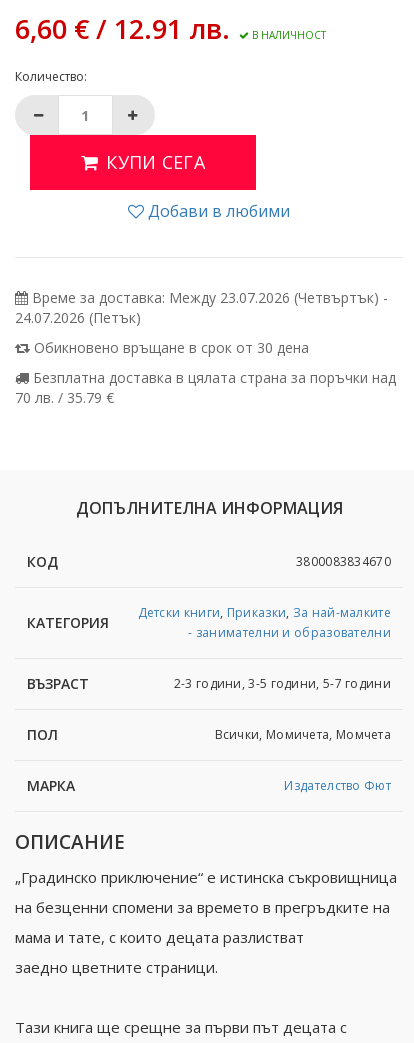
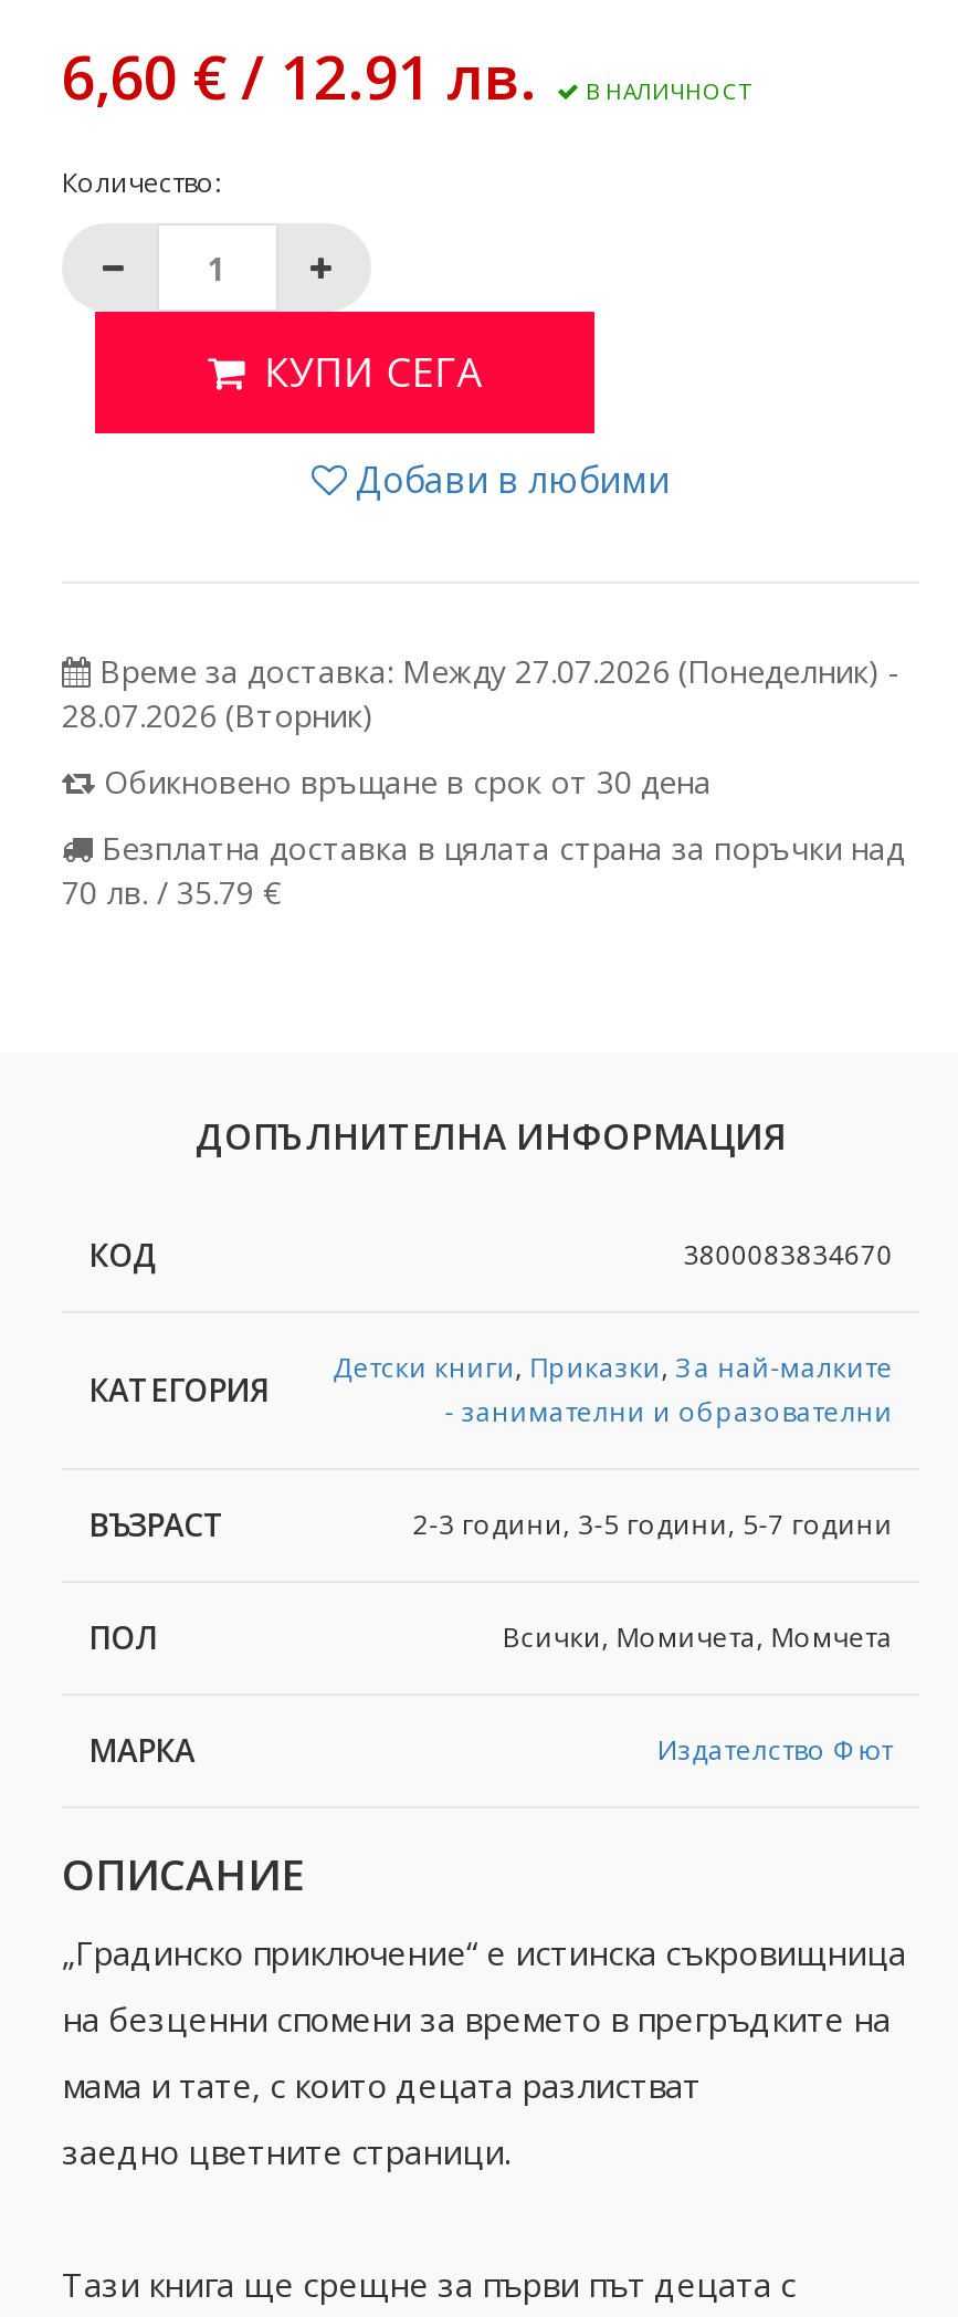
[15,288,388,327] Време за доставка: Между 23.07.2026 (Четвъртък) - | 24.07.2026 (Петък) -> [62,651,899,737] Време за доставка: Между 27.07.2026 (Понеделник) - | 28.07.2026 (Вторник)

